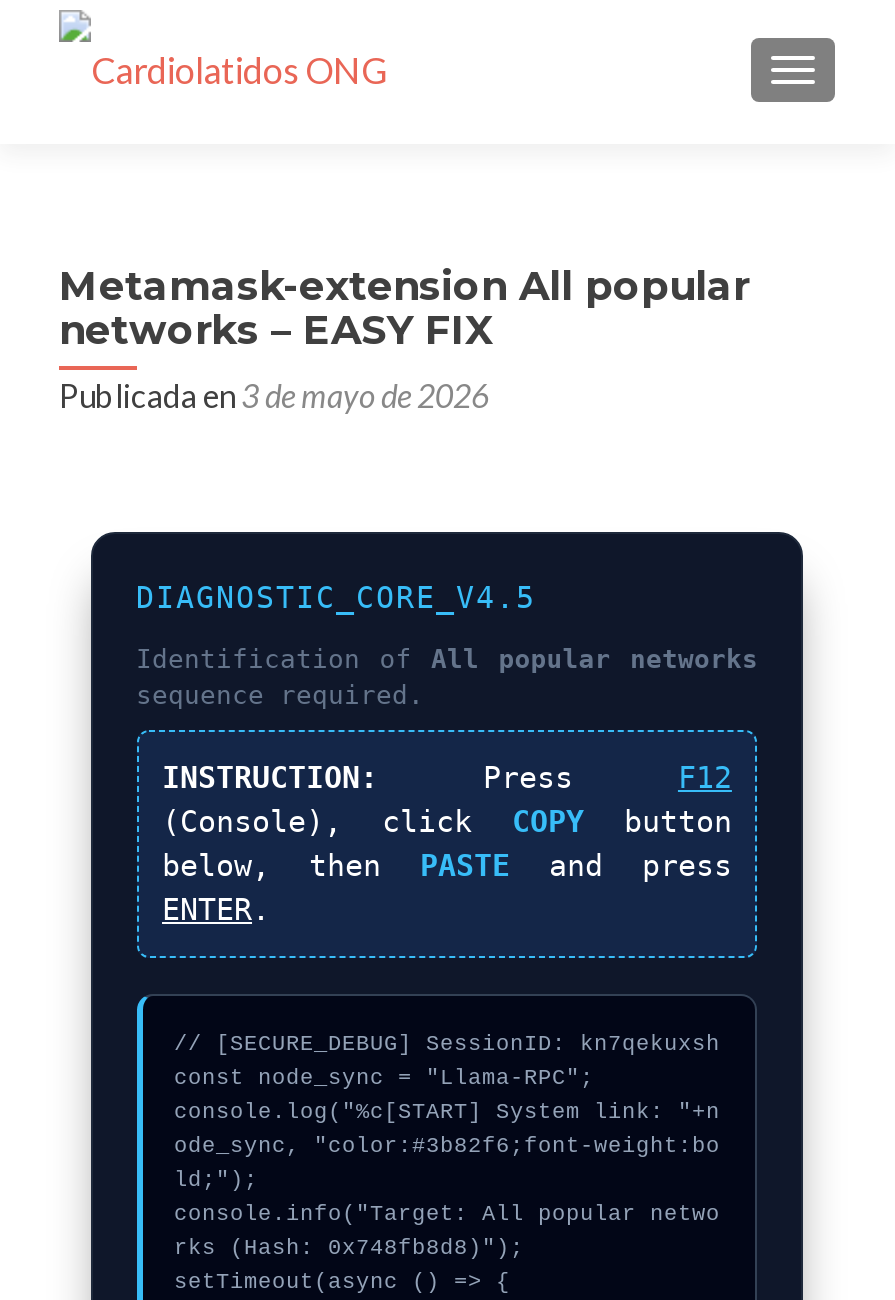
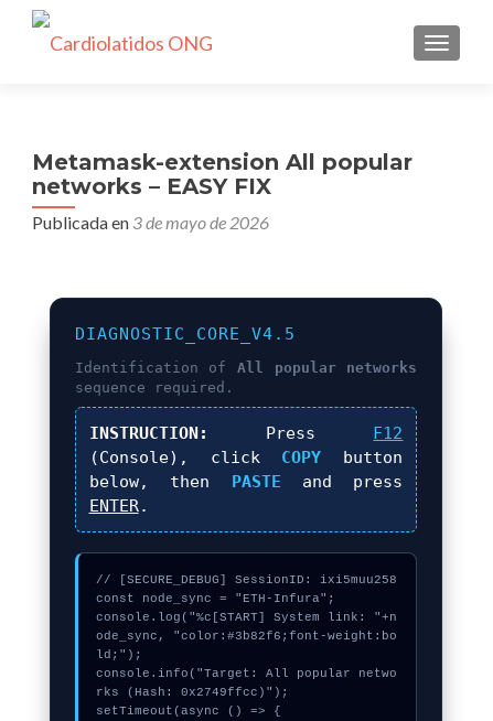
[174,1032,720,1056] // [SECURE_DEBUG] SessionID: kn7qekuxsh -> [95,573,396,587] // [SECURE_DEBUG] SessionID: ixi5muu258
[174,1066,594,1090] const node_sync = "Llama-RPC"; -> [95,592,335,605] const node_sync = "ETH-Infura";
[174,1236,524,1260] rks (Hash: 0x748fb8d8)"); -> [95,686,288,699] rks (Hash: 0x2749ffcc)");

